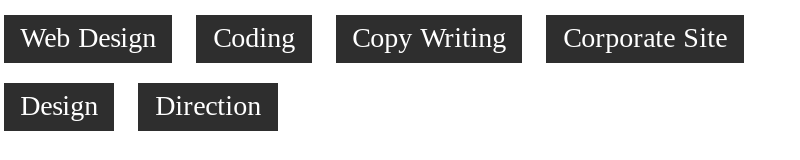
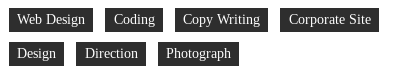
none -> [166,46,231,61] Photograph

